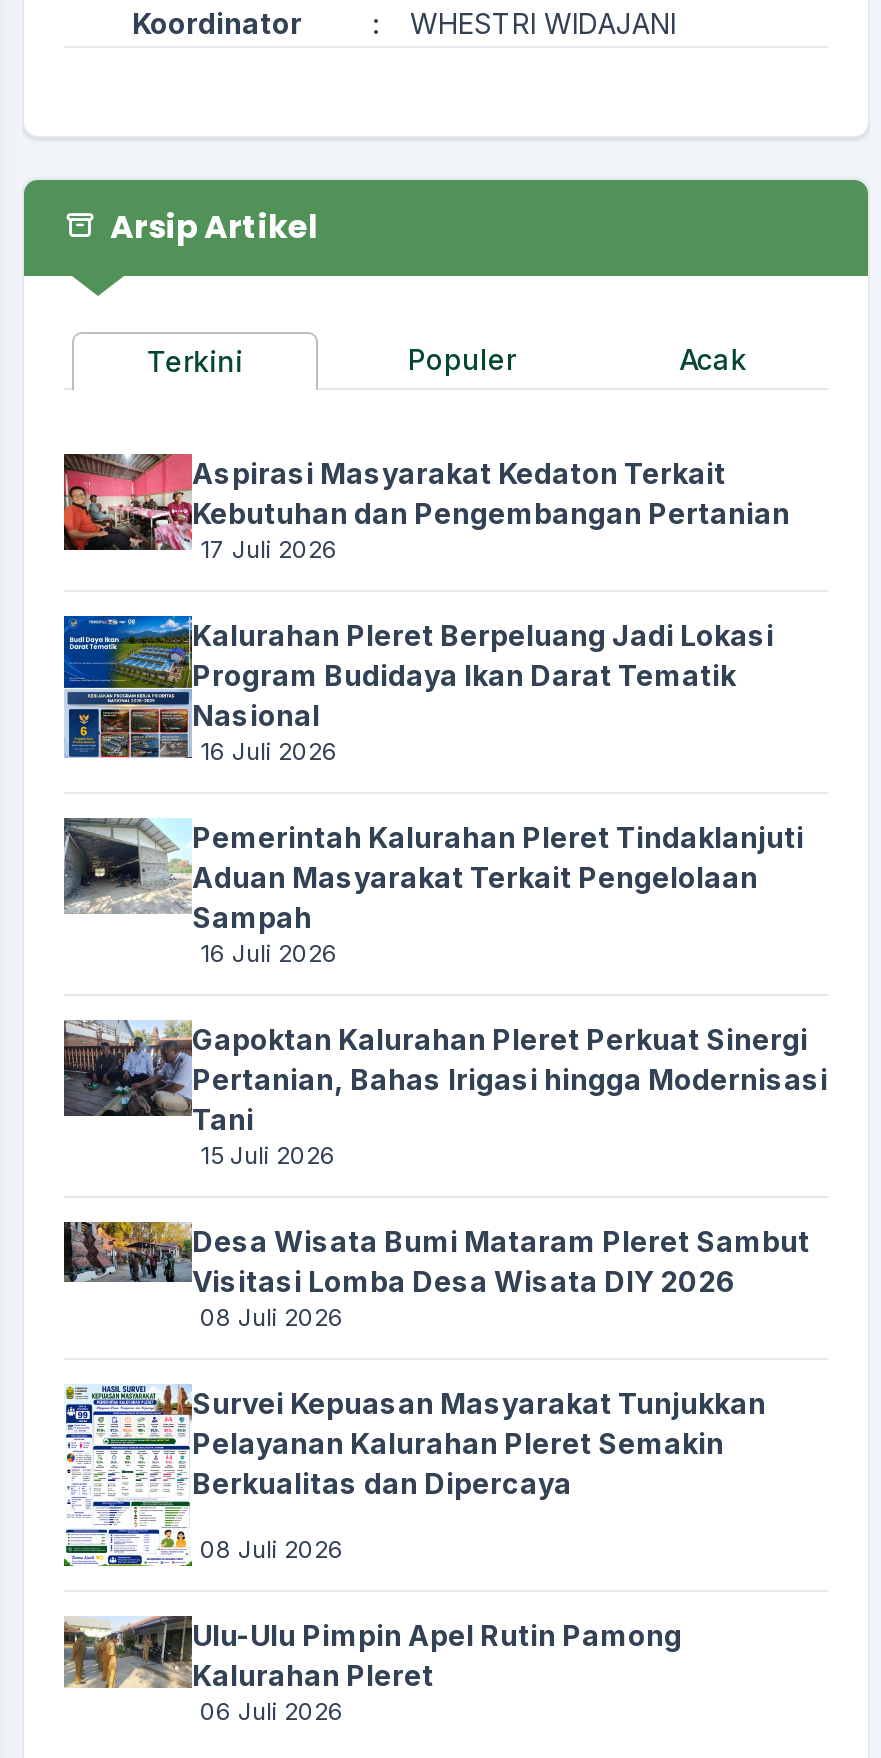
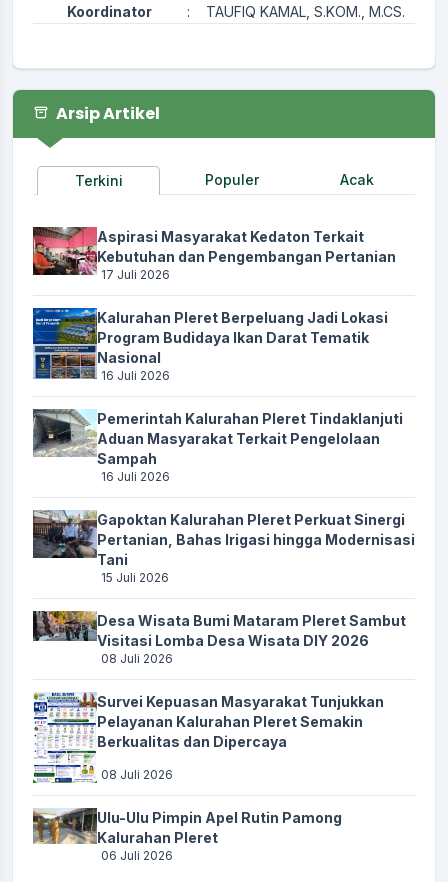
[410,7,676,41] WHESTRI WIDAJANI -> [206,3,405,20] TAUFIQ KAMAL, S.KOM., M.CS.

